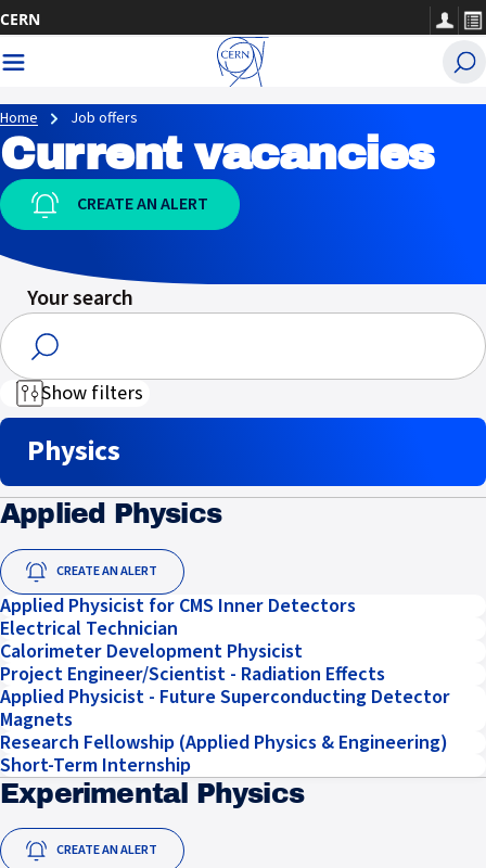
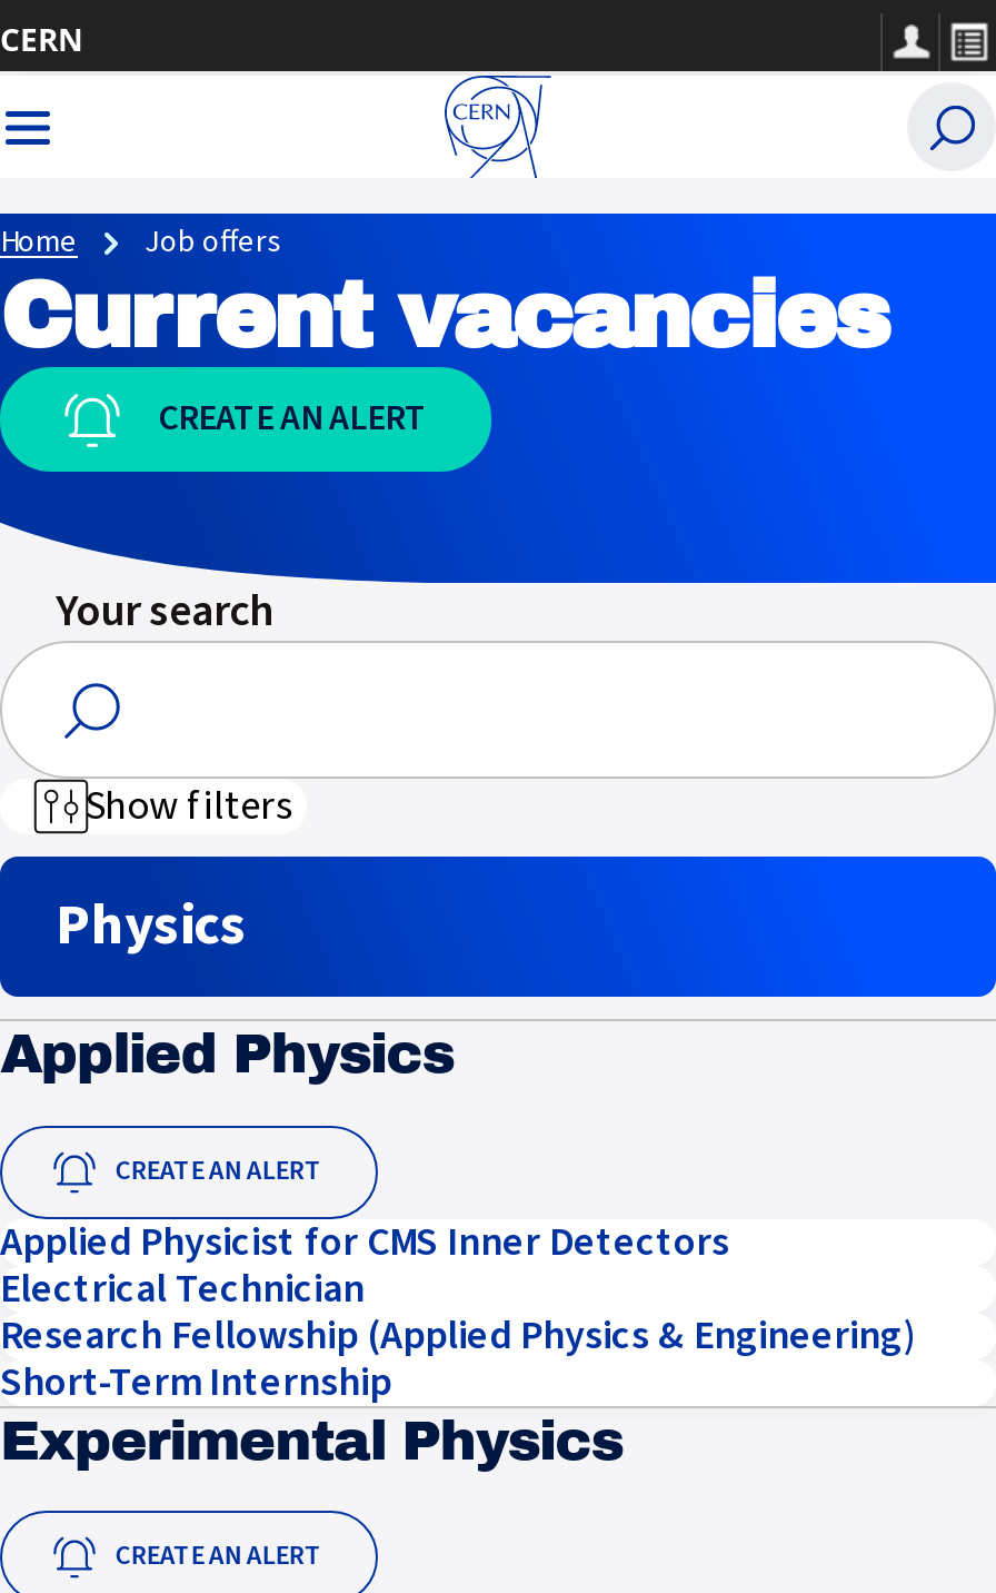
[0,638,450,733] Calorimeter Development Physicist | Project Engineer/Scientist - Radiation Effects | Applied Physicist - Future Superconducting Detector | Magnets -> none

